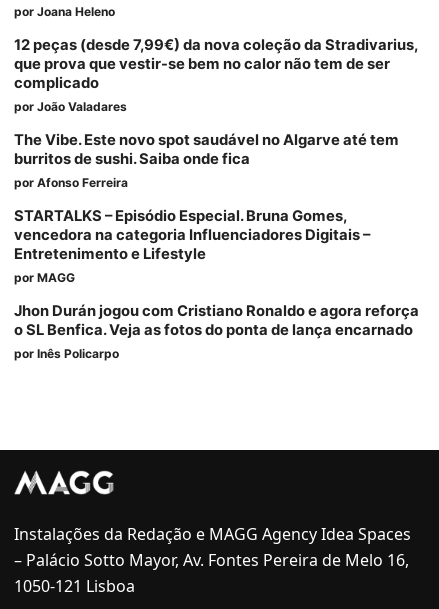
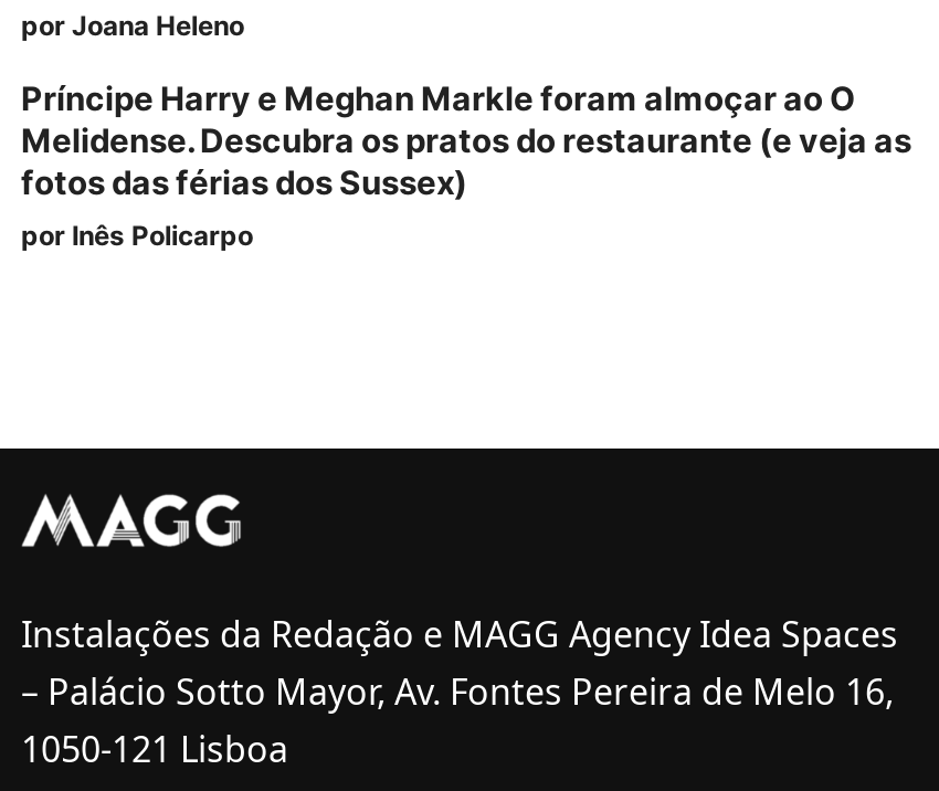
[14,36,419,339] 12 peças (desde 7,99€) da nova coleção da Stradivarius, | que prova que vestir-se bem no calor não tem de ser | complicado | por João Valadares | The Vibe. Este novo spot saudável no Algarve até tem | burritos de sushi. Saiba onde fica | por Afonso Ferreira | STARTALKS – Episódio Especial. Bruna Gomes, | vencedora na categoria Influenciadores Digitais – | Entretenimento e Lifestyle | por MAGG | Jhon Durán jogou com Cristiano Ronaldo e agora reforça | o SL Benfica. Veja as fotos do ponta de lança encarnado -> [21,79,911,203] Príncipe Harry e Meghan Markle foram almoçar ao O | Melidense. Descubra os pratos do restaurante (e veja as | fotos das férias dos Sussex)

